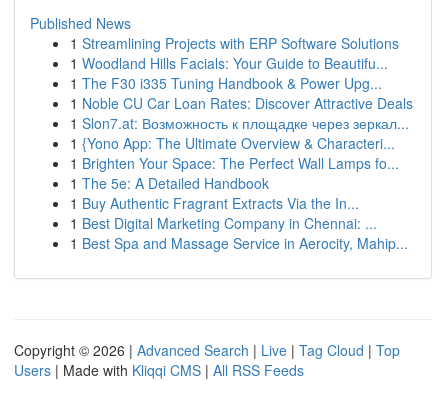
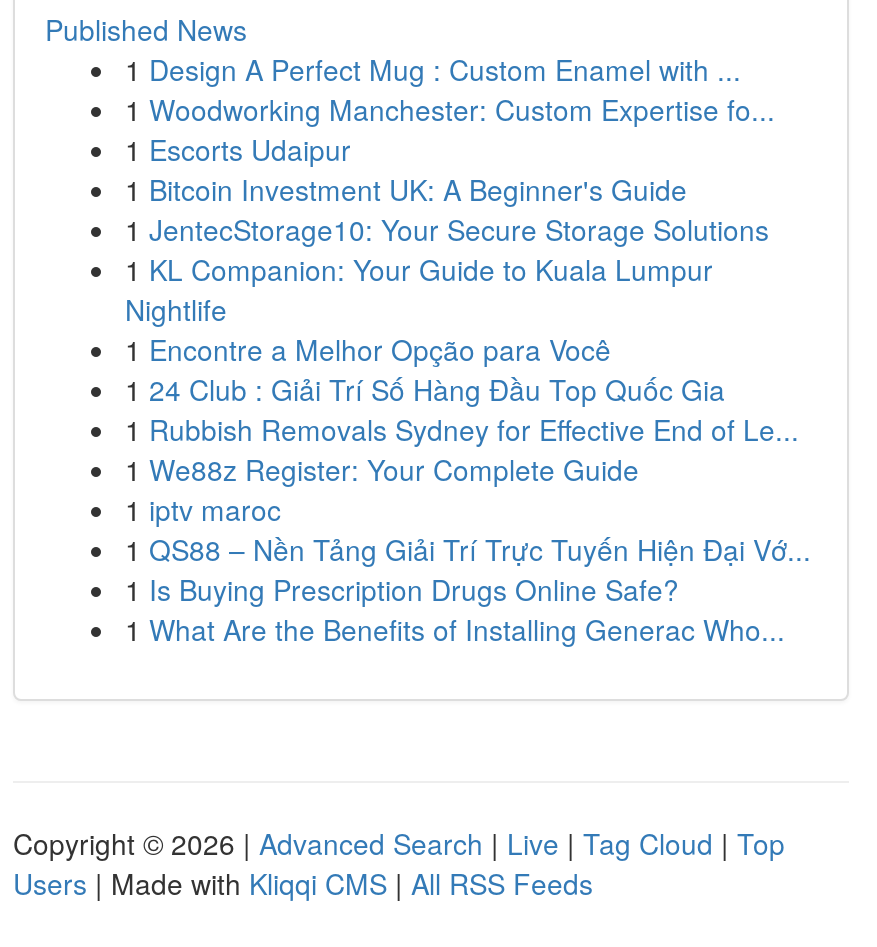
[70,33,413,253] 1 Streamlining Projects with ERP Software Solutions | 1 Woodland Hills Facials: Your Guide to Beautifu... | 1 The F30 i335 Tuning Handbook & Power Upg... | 1 Noble CU Car Loan Rates: Discover Attractive Deals | 1 Slon7.at: Возможность к площадке через зеркал... | 1 {Yono App: The Ultimate Overview & Characteri... | 1 Brighten Your Space: The Perfect Wall Lamps fo... | 1 The 5e: A Detailed Handbook | 1 Buy Authentic Fragrant Extracts Via the In... | 1 Best Digital Marketing Company in Chennai: ... | 1 Best Spa and Massage Service in Aerocity, Mahip... -> [125,49,811,649] 1 Design A Perfect Mug : Custom Enamel with ... | 1 Woodworking Manchester: Custom Expertise fo... | 1 Escorts Udaipur | 1 Bitcoin Investment UK: A Beginner's Guide | 1 JentecStorage10: Your Secure Storage Solutions | 1 KL Companion: Your Guide to Kuala Lumpur | Nightlife | 1 Encontre a Melhor Opção para Você | 1 24 Club : Giải Trí Số Hàng Đầu Top Quốc Gia | 1 Rubbish Removals Sydney for Effective End of Le... | 1 We88z Register: Your Complete Guide | 1 iptv maroc | 1 QS88 – Nền Tảng Giải Trí Trực Tuyến Hiện Đại Vớ... | 1 Is Buying Prescription Drugs Online Safe? | 1 What Are the Benefits of Installing Generac Who...

